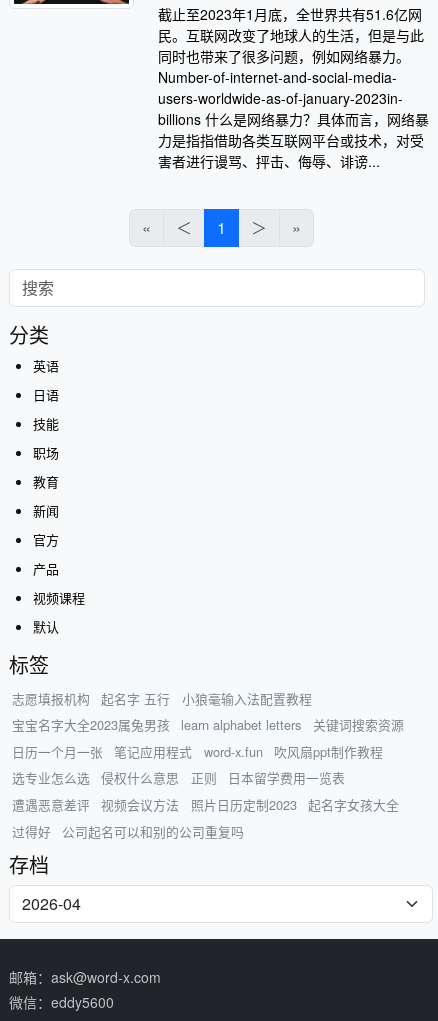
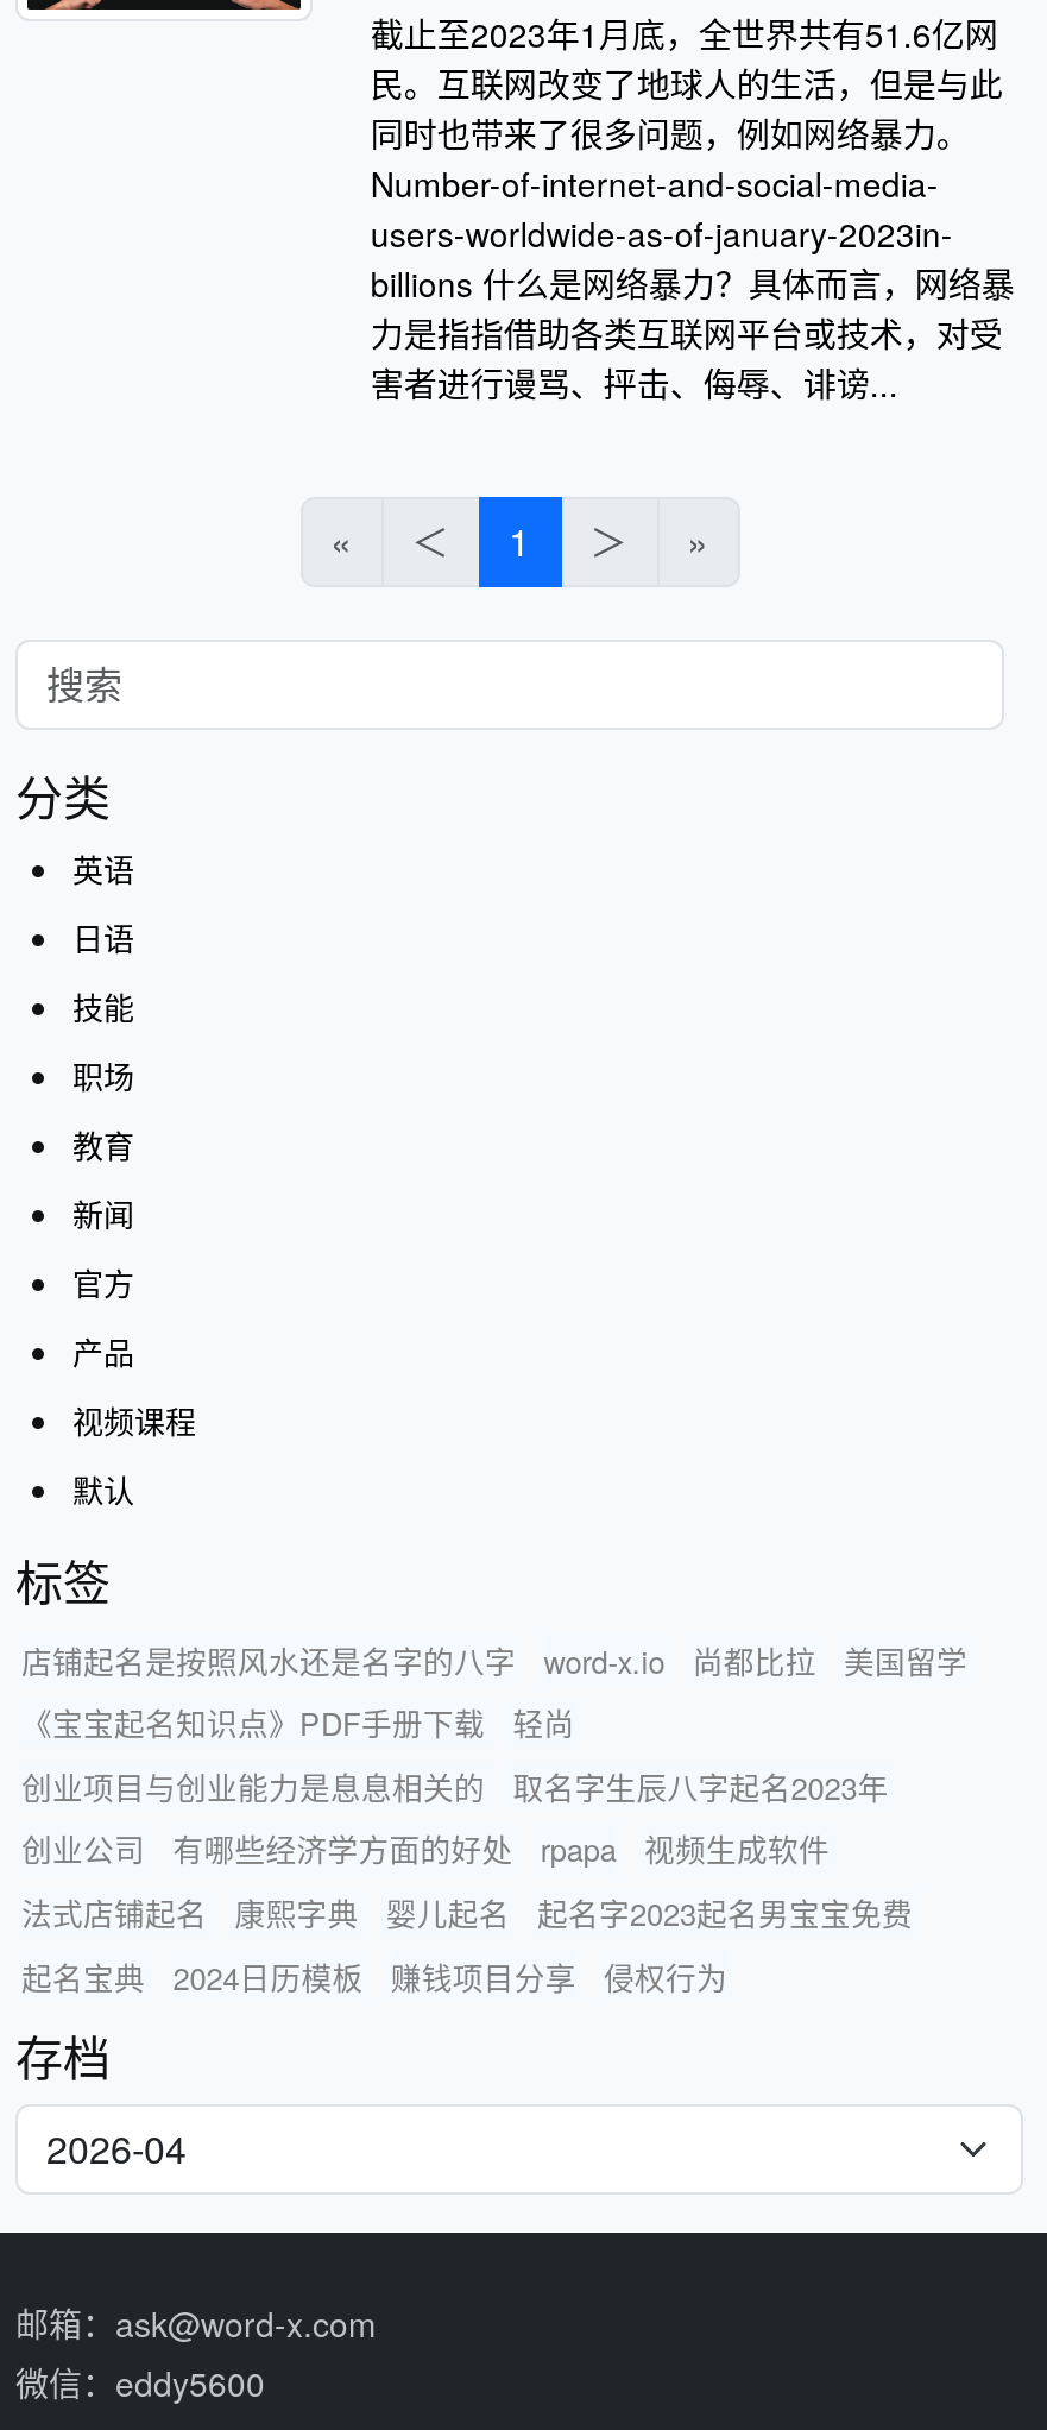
[11,689,404,841] 志愿填报机构 | 起名字 五行 | 小狼毫输入法配置教程 | 宝宝名字大全2023属兔男孩 | learn alphabet letters | 关键词搜索资源 | 日历一个月一张 | 笔记应用程式 | word-x.fun | 吹风扇ppt制作教程 | 选专业怎么选 | 侵权什么意思 | 正则 | 日本留学费用一览表 | 遭遇恶意差评 | 视频会议方法 | 照片日历定制2023 | 起名字女孩大全 | 过得好 | 公司起名可以和别的公司重复吗 -> [21,1637,967,1999] 店铺起名是按照风水还是名字的八字 | word-x.io | 尚都比拉 | 美国留学 | 《宝宝起名知识点》PDF手册下载 | 轻尚 | 创业项目与创业能力是息息相关的 | 取名字生辰八字起名2023年 | 创业公司 | 有哪些经济学方面的好处 | rpapa | 视频生成软件 | 法式店铺起名 | 康熙字典 | 婴儿起名 | 起名字2023起名男宝宝免费 | 起名宝典 | 2024日历模板 | 赚钱项目分享 | 侵权行为

